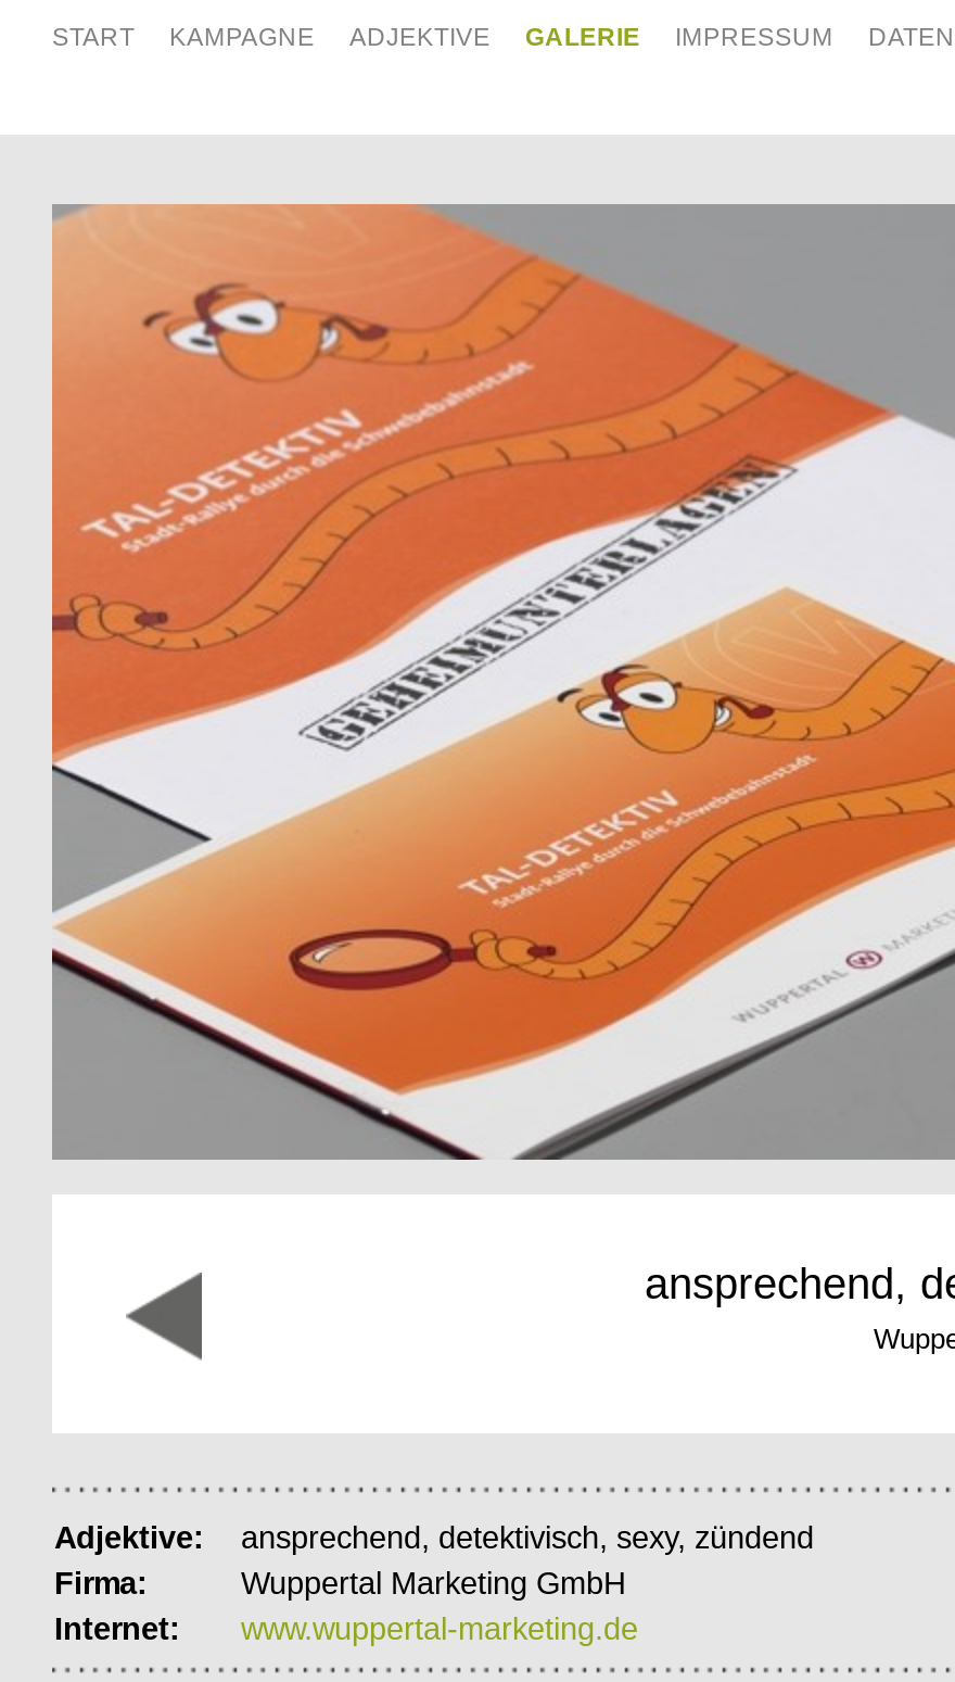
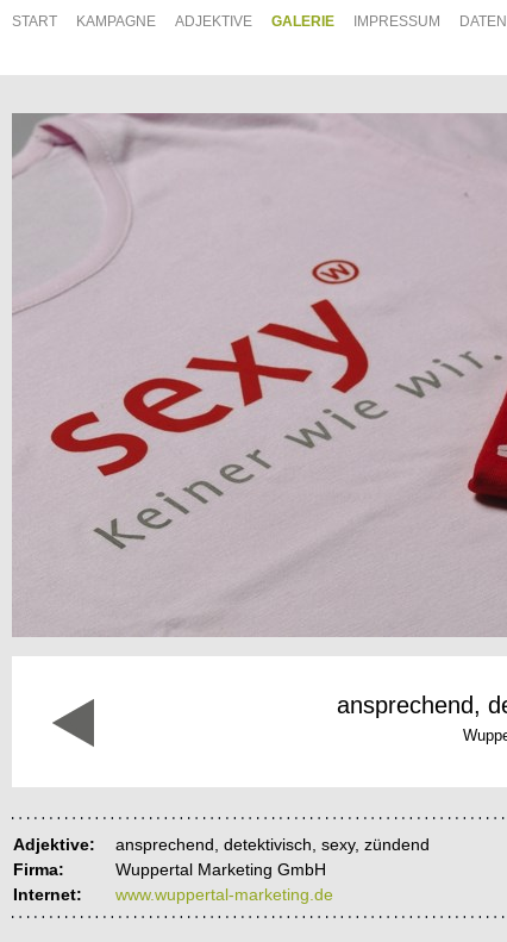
[50,202,948,1162] [image] -> [12,113,503,637] [image]

